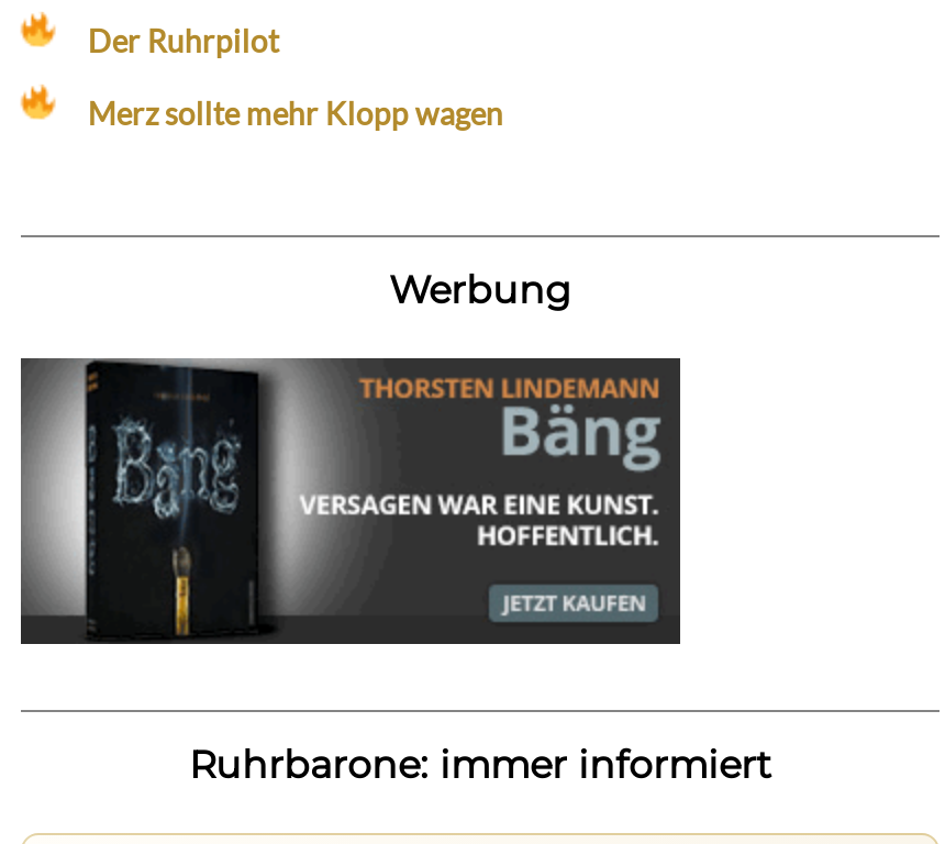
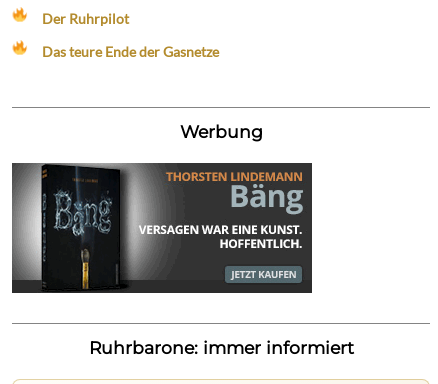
[88,95,503,133] Merz sollte mehr Klopp wagen -> [42,43,219,60] Das teure Ende der Gasnetze

